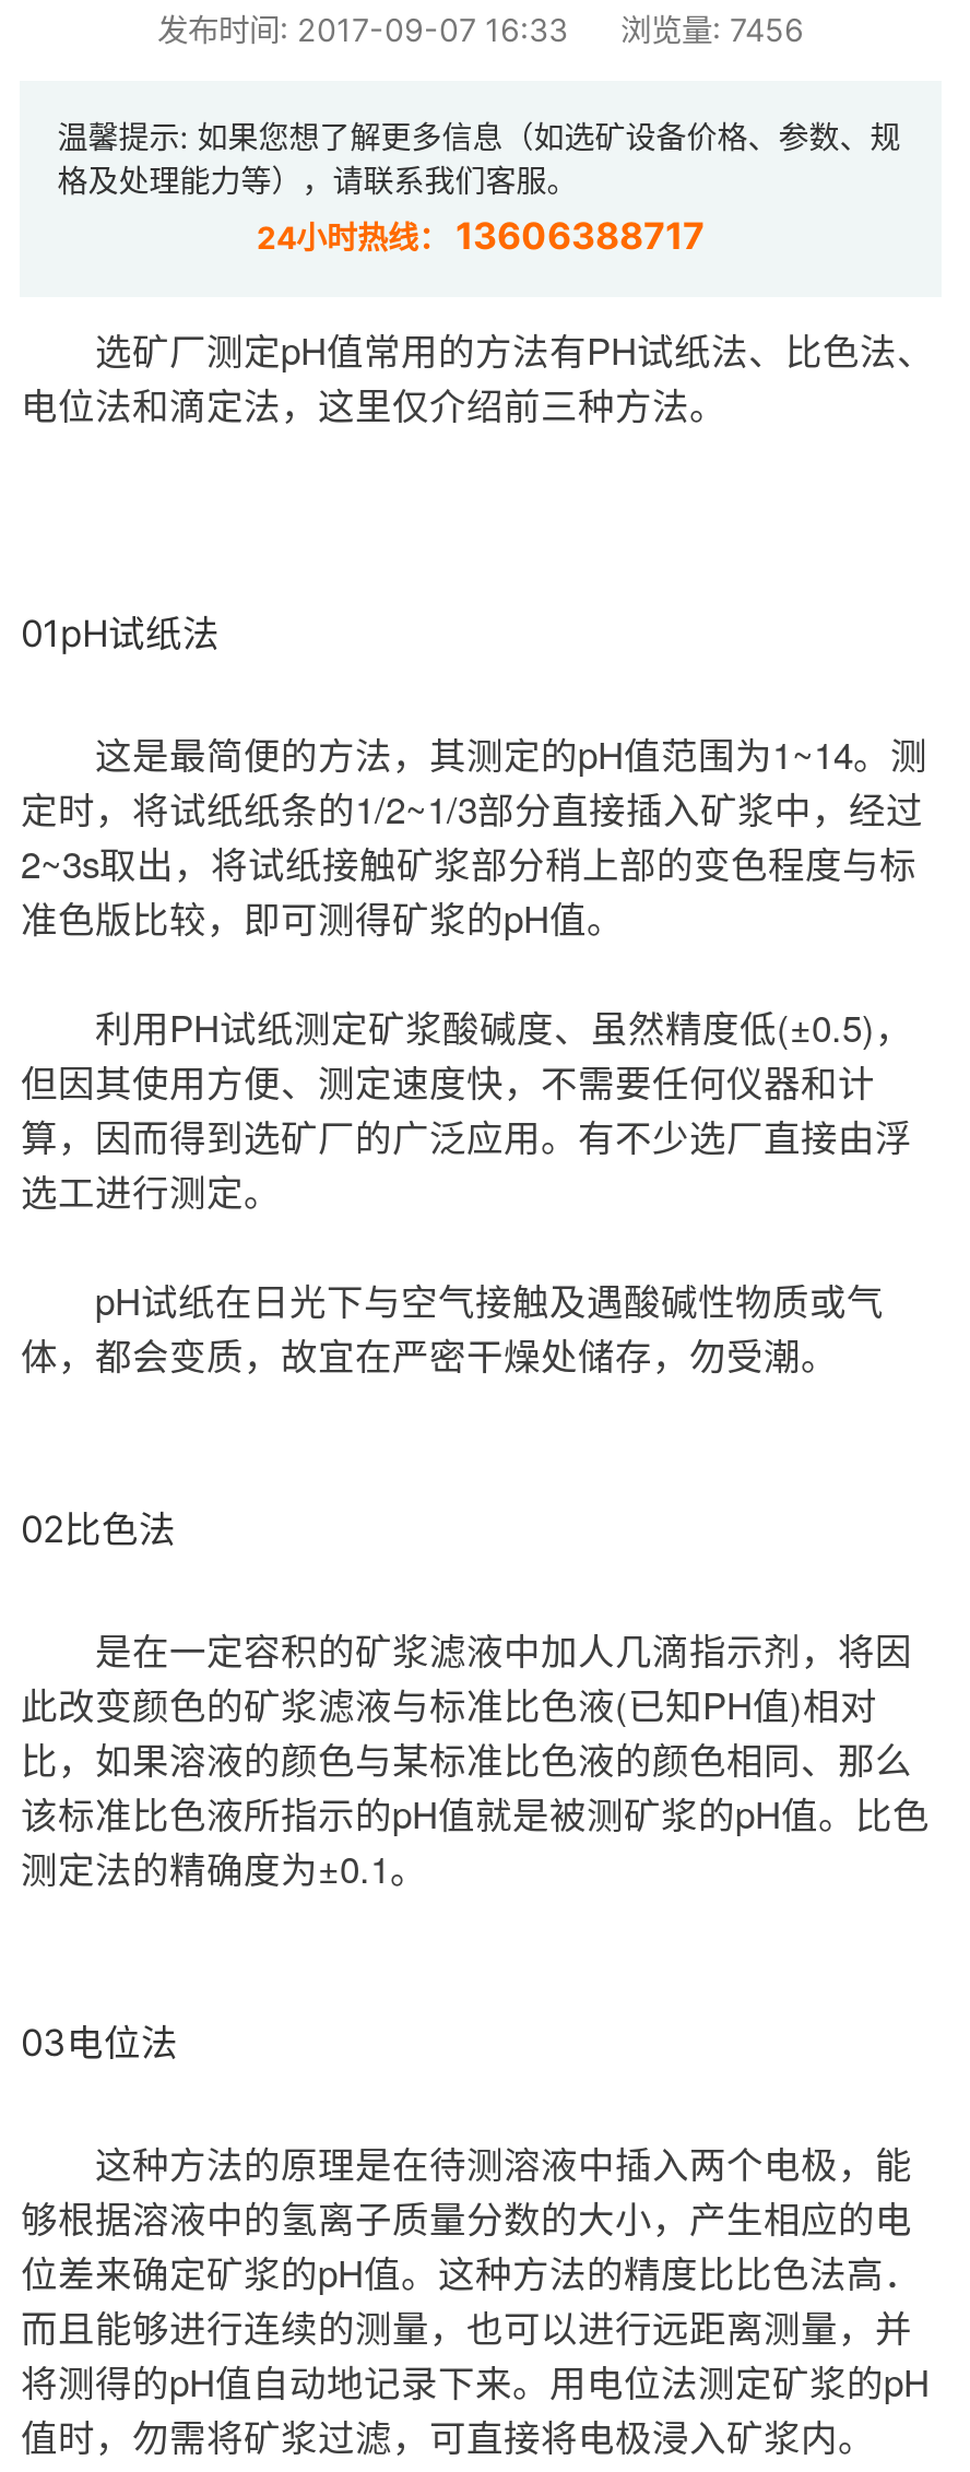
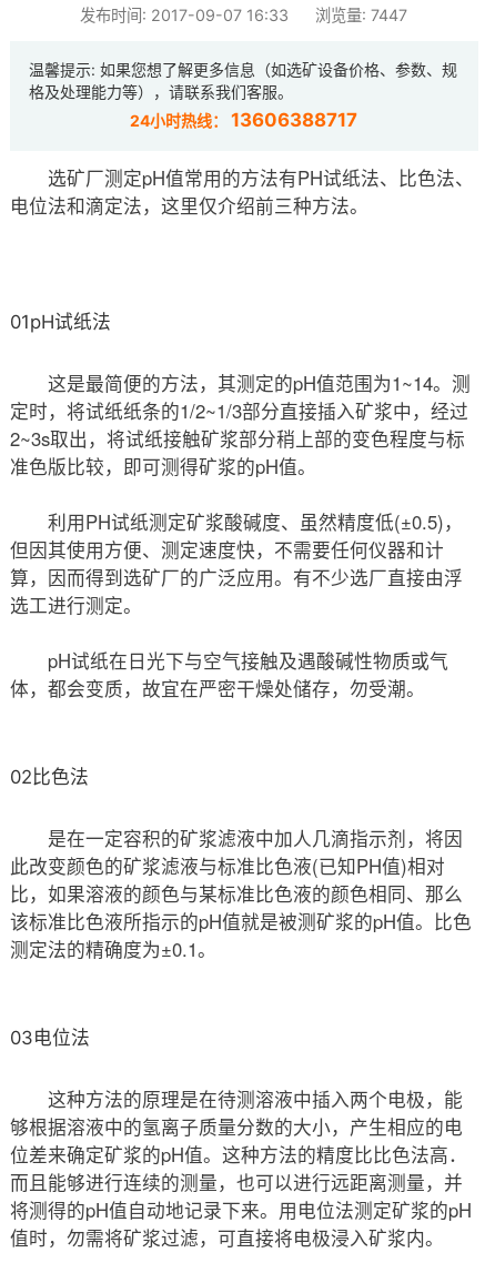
[157,11,804,48] 发布时间: 2017-09-07 16:33 浏览量: 7456 -> [80,6,408,24] 发布时间: 2017-09-07 16:33 浏览量: 7447

